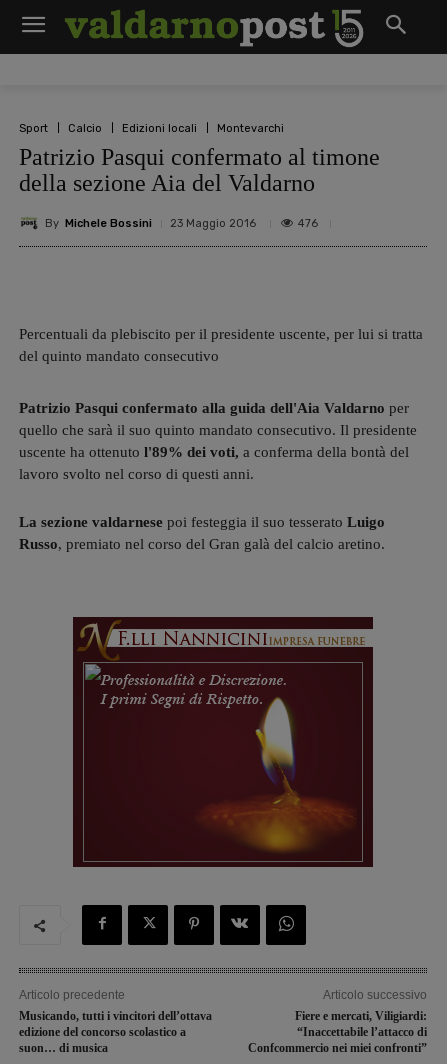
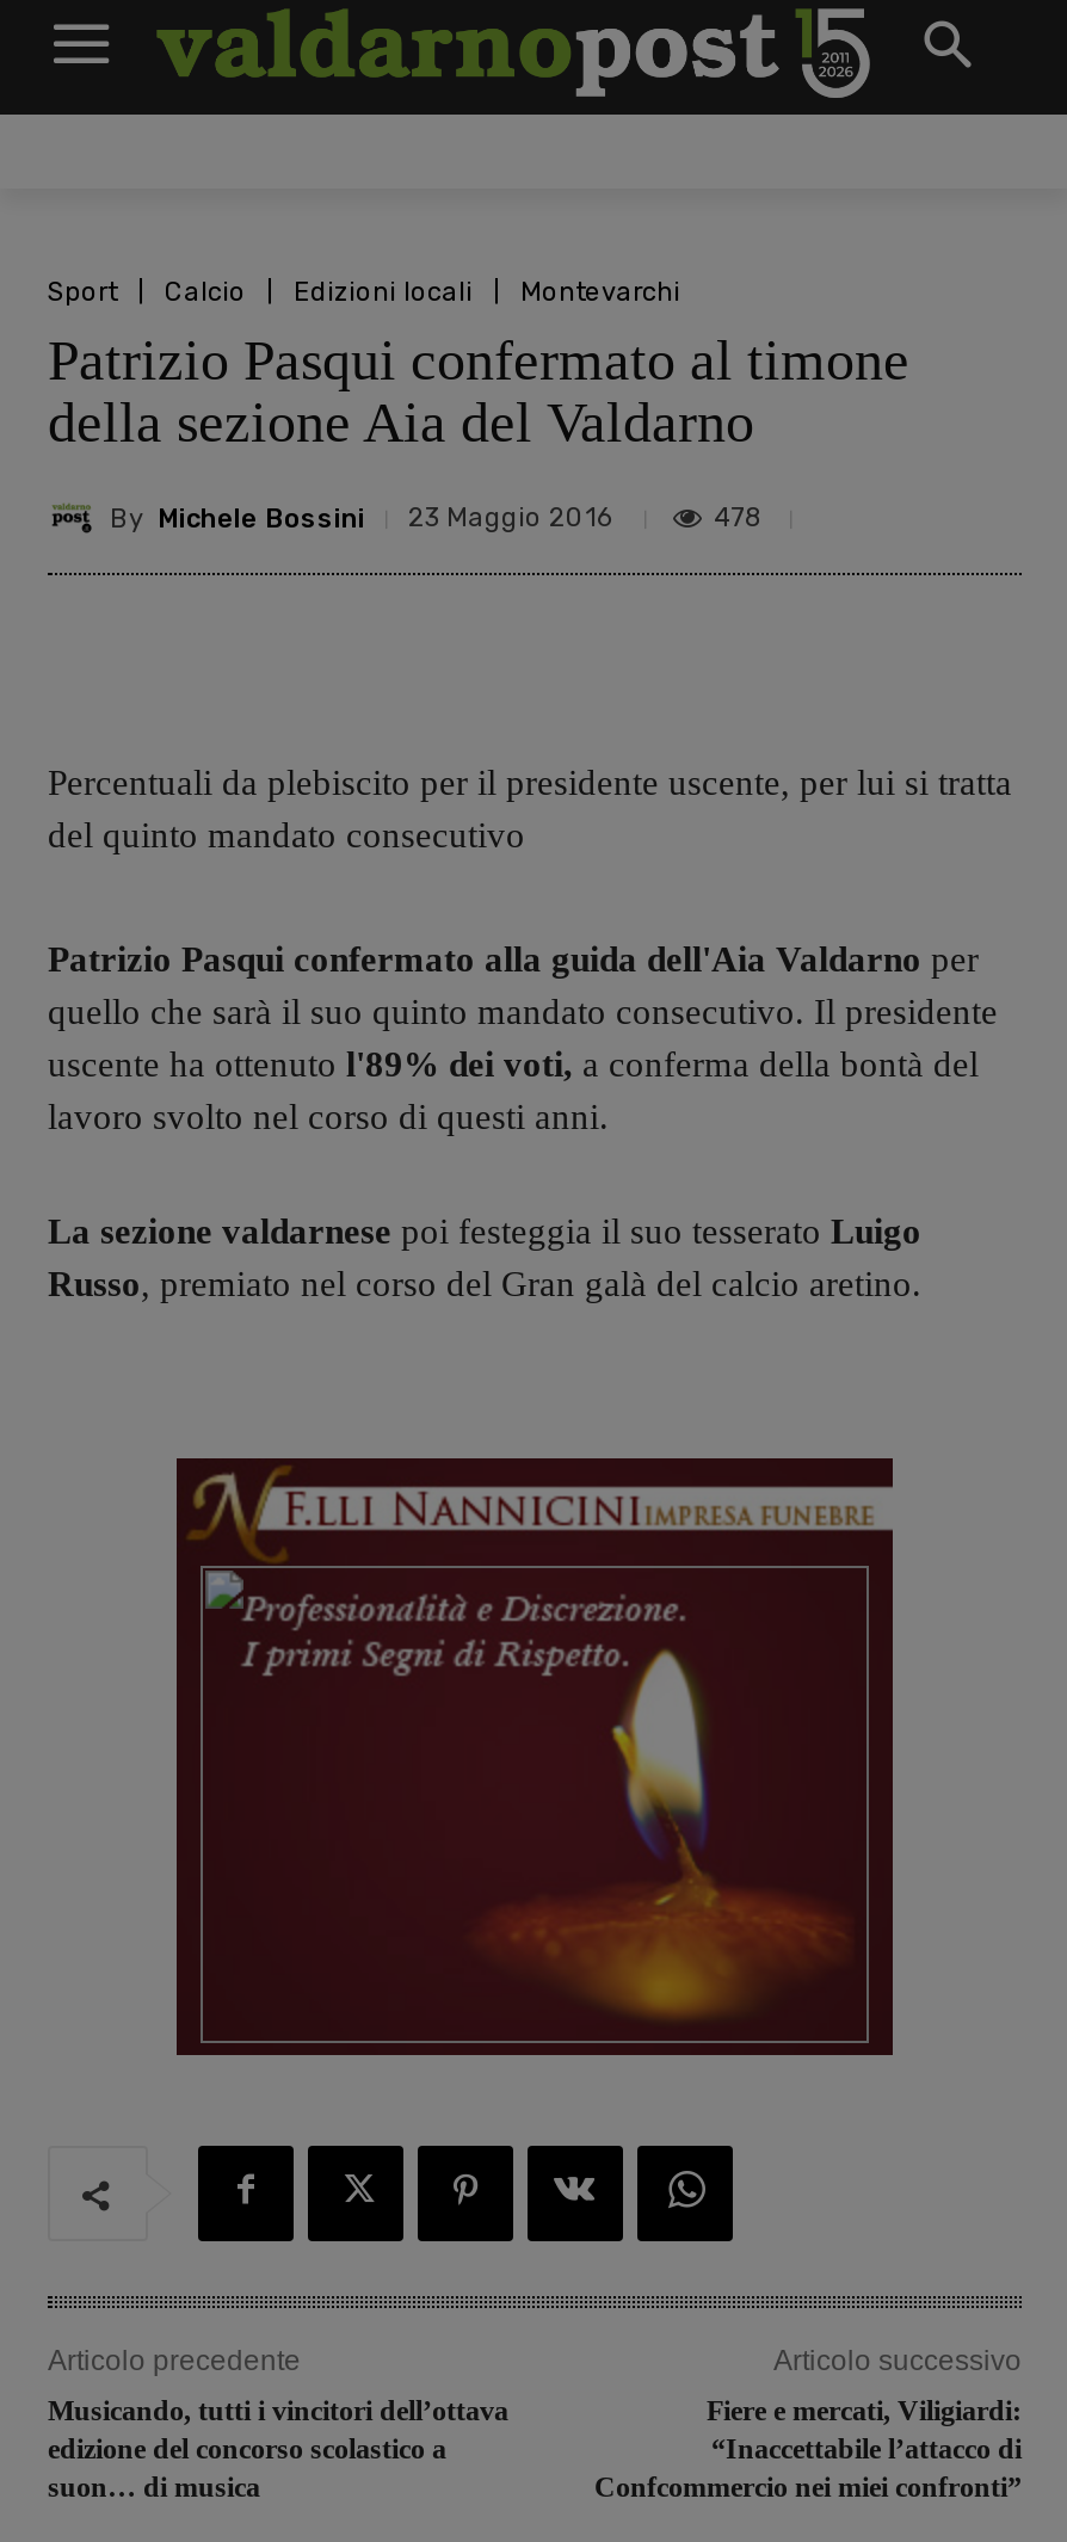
[298,217,318,230] 476 -> [714,503,764,534] 478

